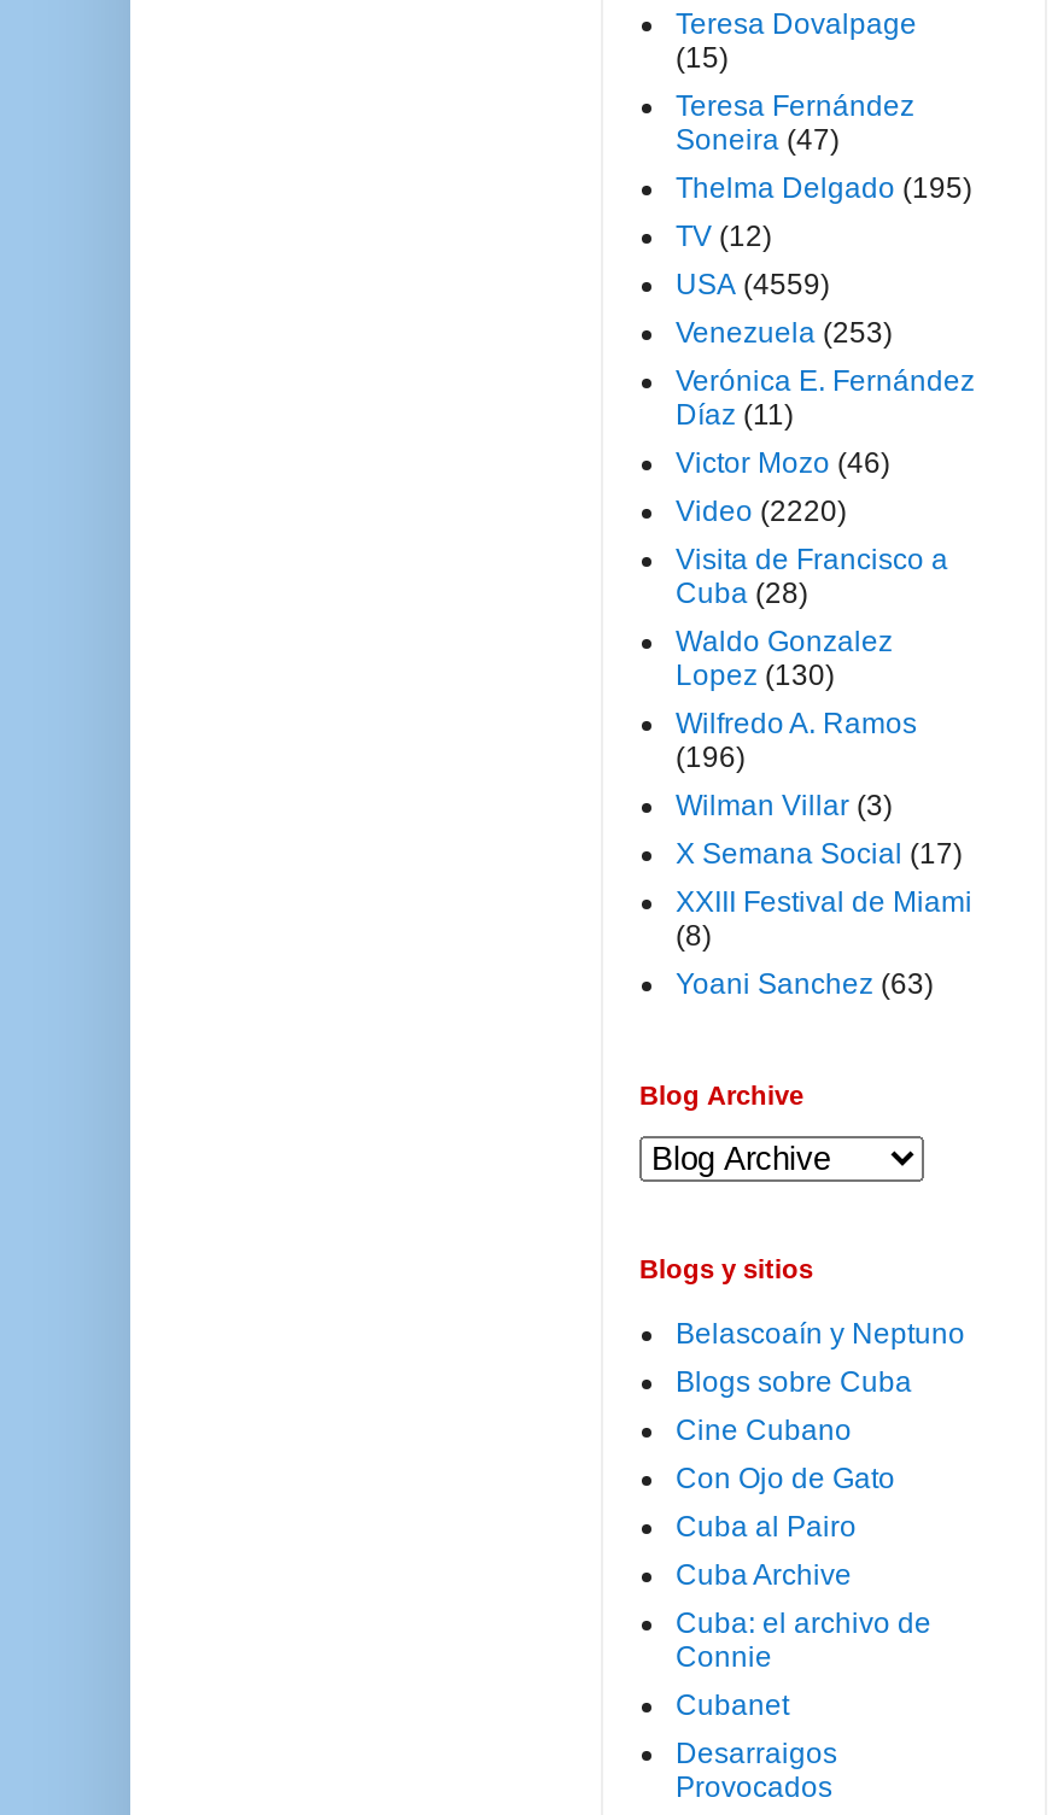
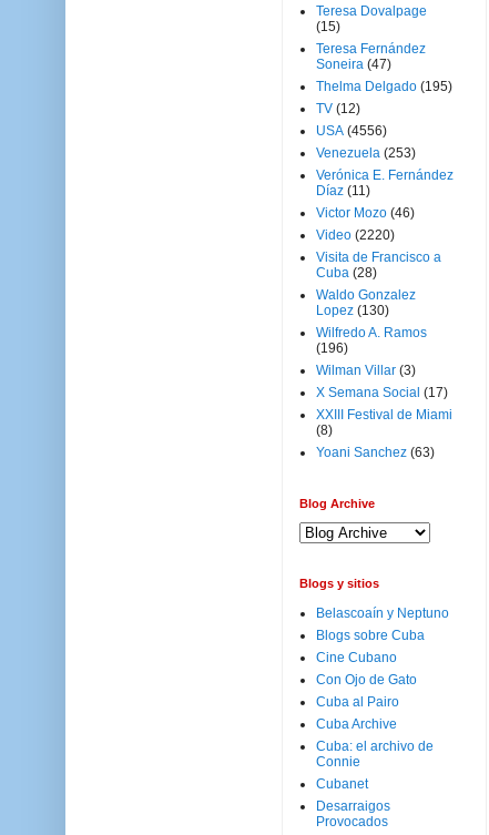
[676,268,830,301] USA (4559) -> [316,123,387,139] USA (4556)

